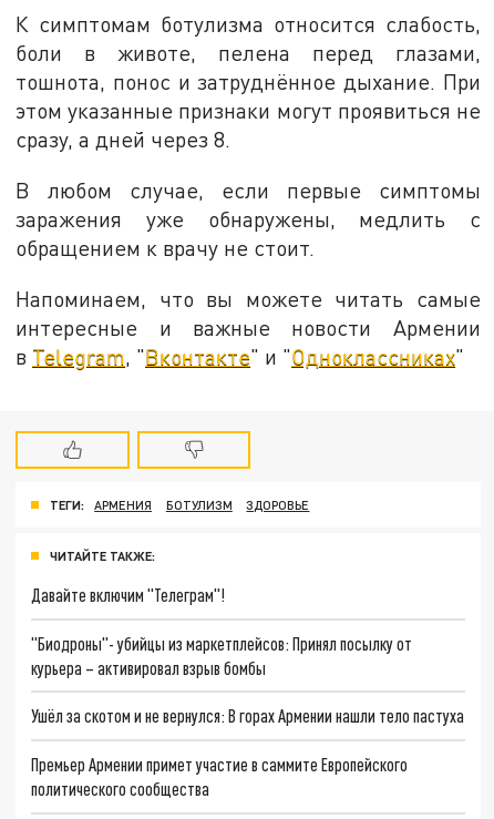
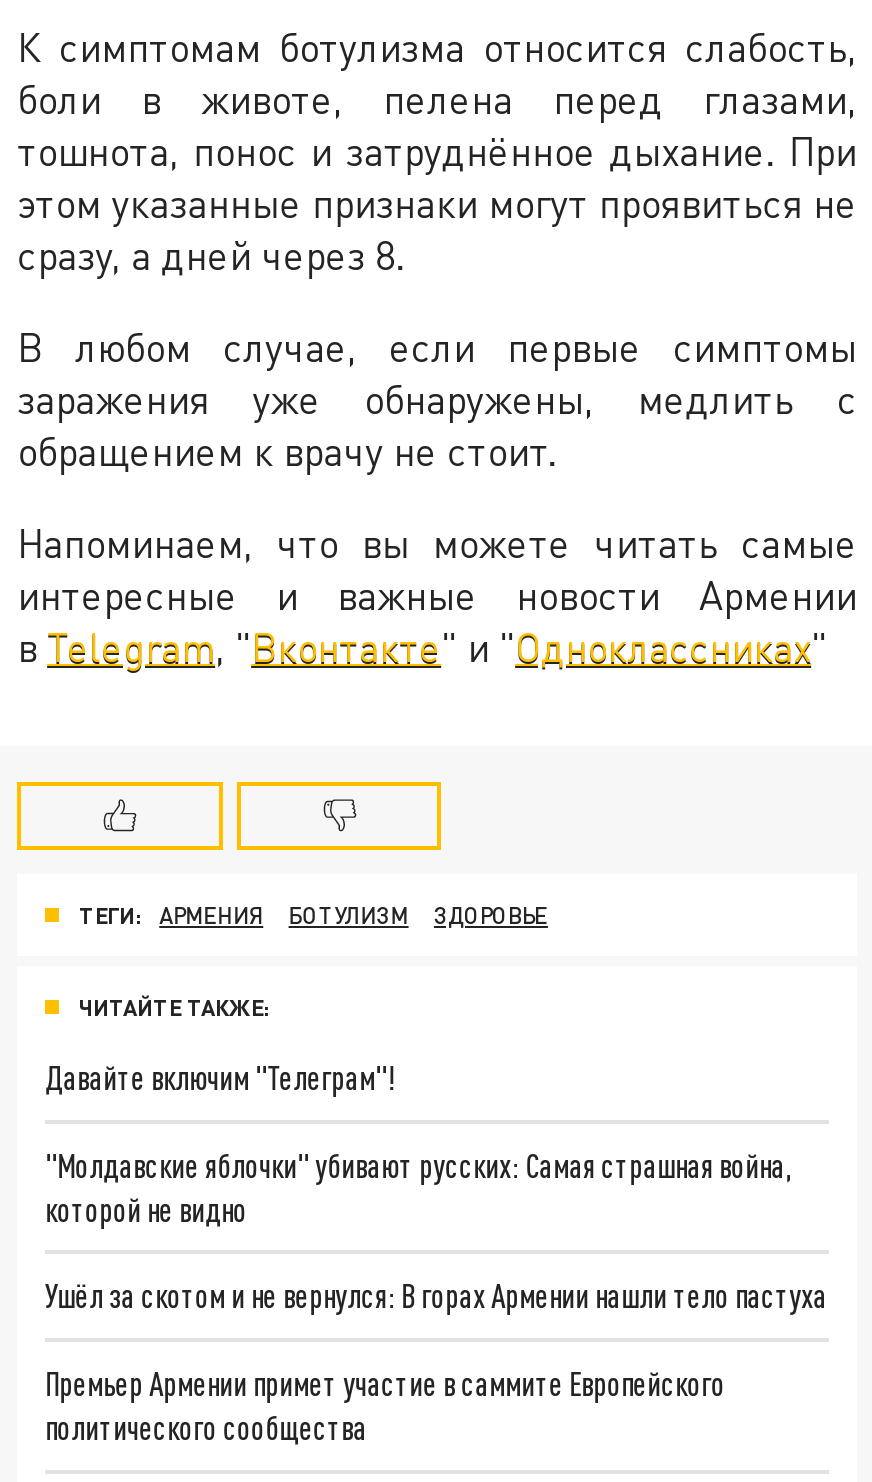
[31,632,412,678] "Биодроны"- убийцы из маркетплейсов: Принял посылку от | курьера – активировал взрыв бомбы -> [45,1145,791,1227] "Молдавские яблочки" убивают русских: Самая страшная война, | которой не видно

